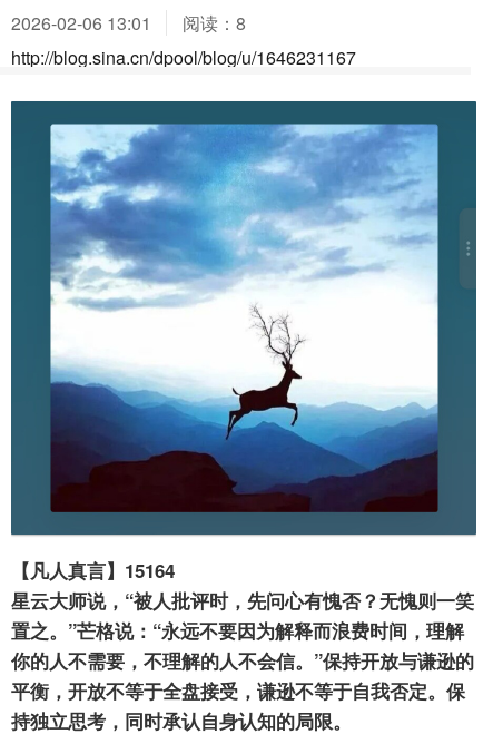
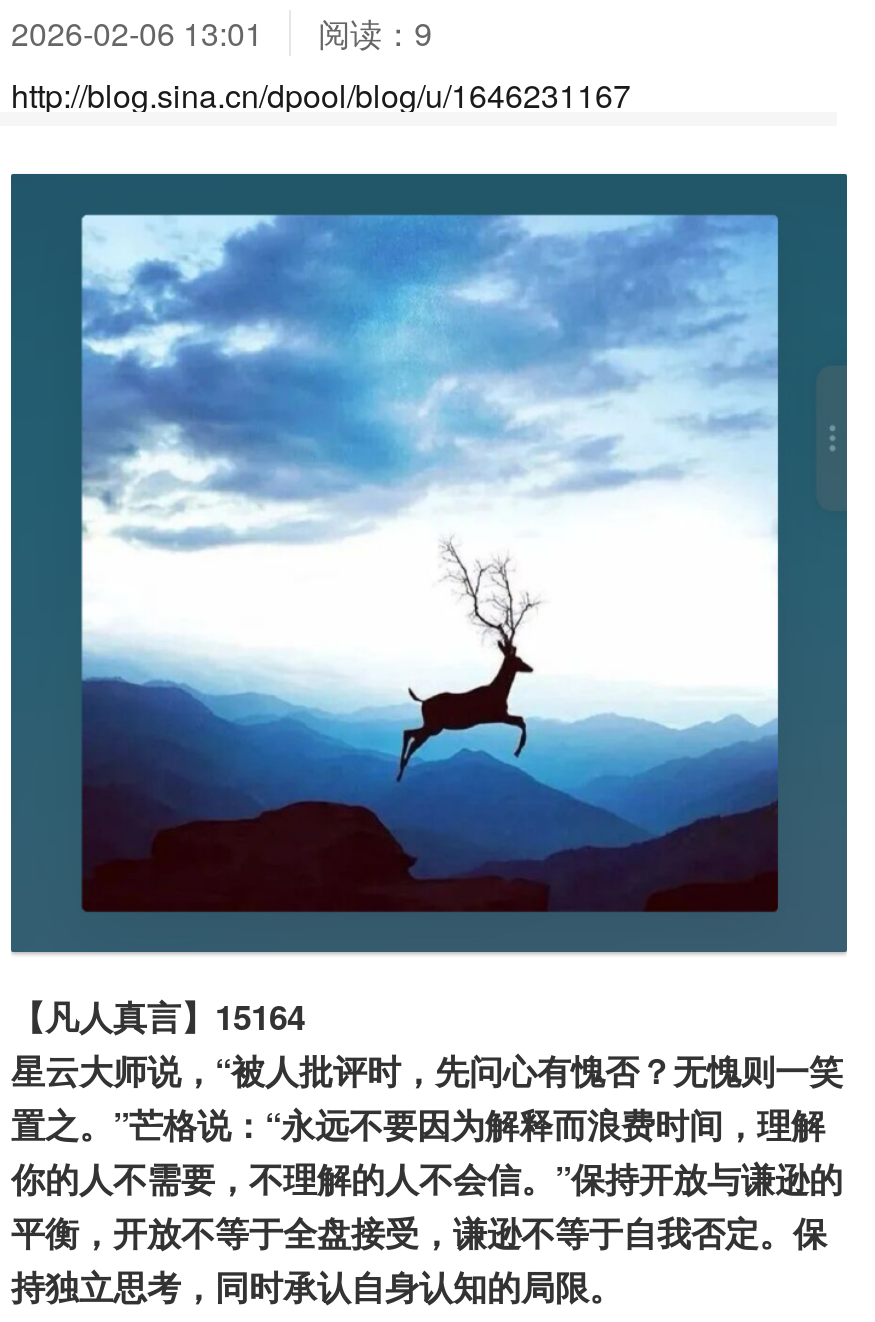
[11,10,245,36] 2026-02-06 13:01 阅读：8 -> [11,10,432,56] 2026-02-06 13:01 阅读：9

